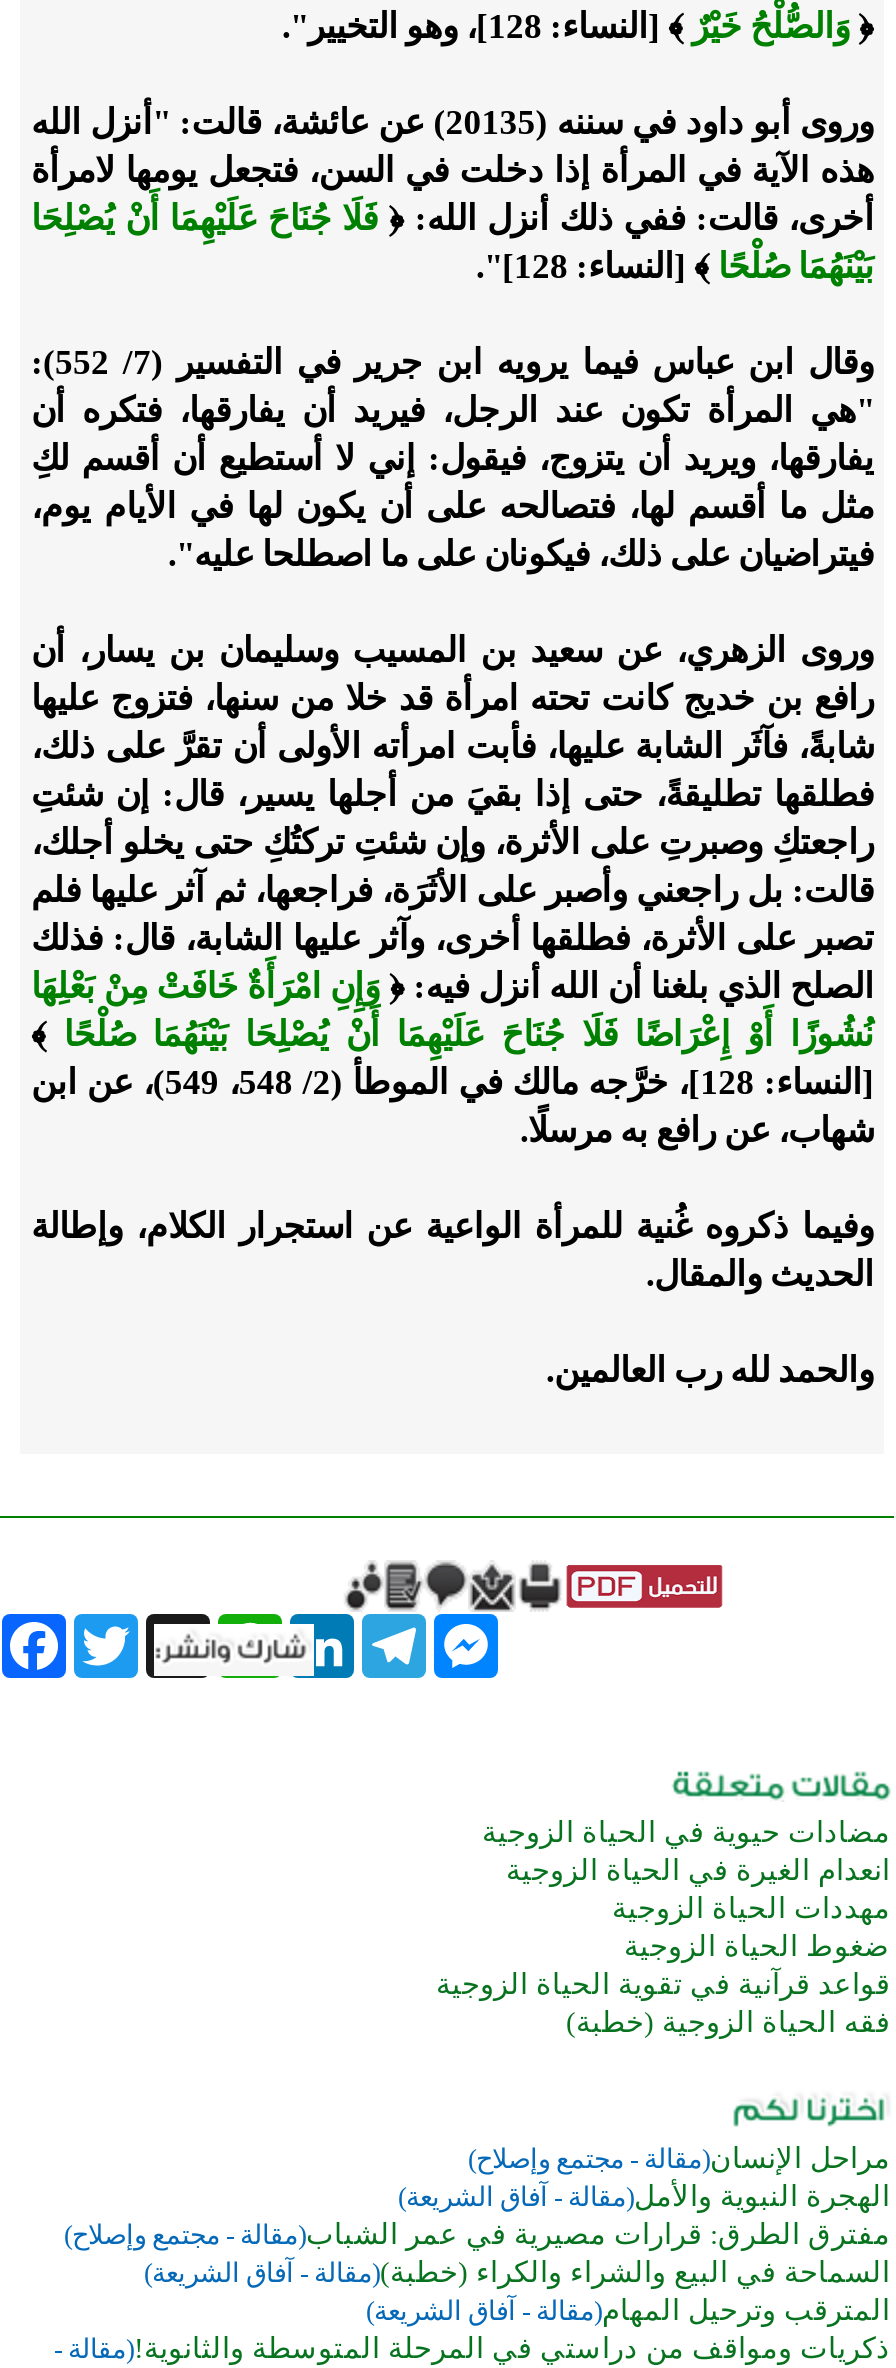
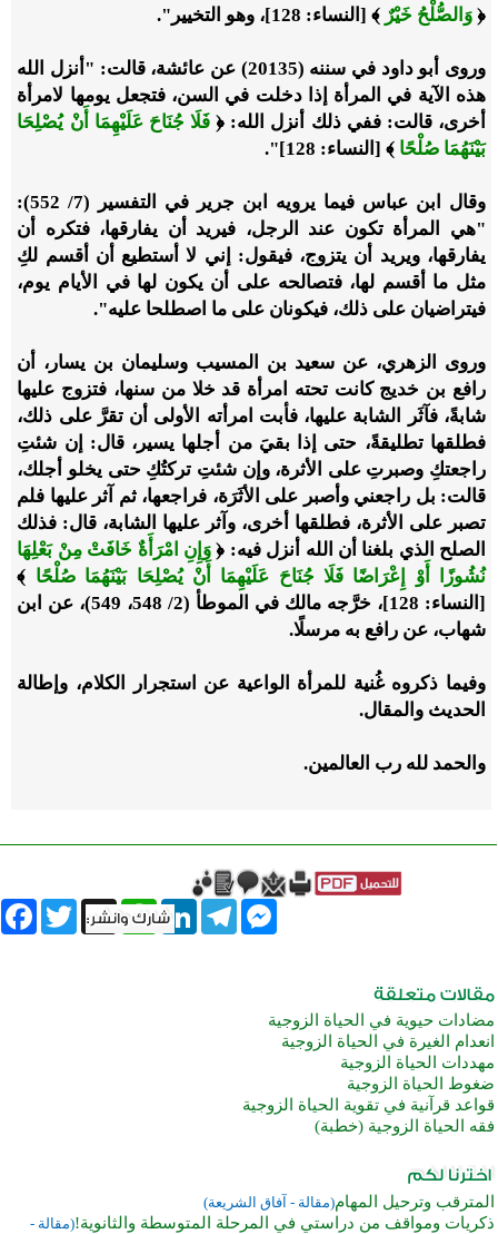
[64,2142,890,2288] مراحل الإنسان(مقالة - مجتمع وإصلاح) | الهجرة النبوية والأمل (مقالة - آفاق الشريعة) | مفترق الطرق: قرارات مصيرية في عمر الشباب(مقالة - مجتمع وإصلاح) | السماحة في البيع والشراء والكراء (خطبة)(مقالة - آفاق الشريعة) -> none

